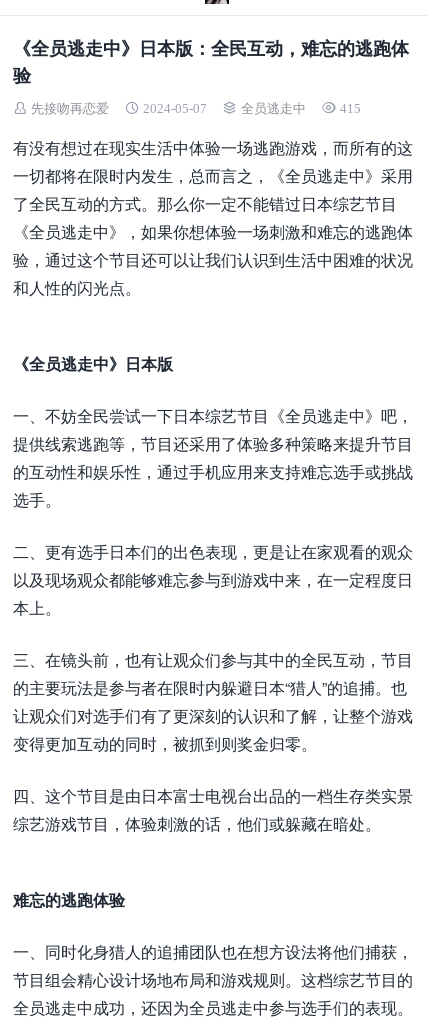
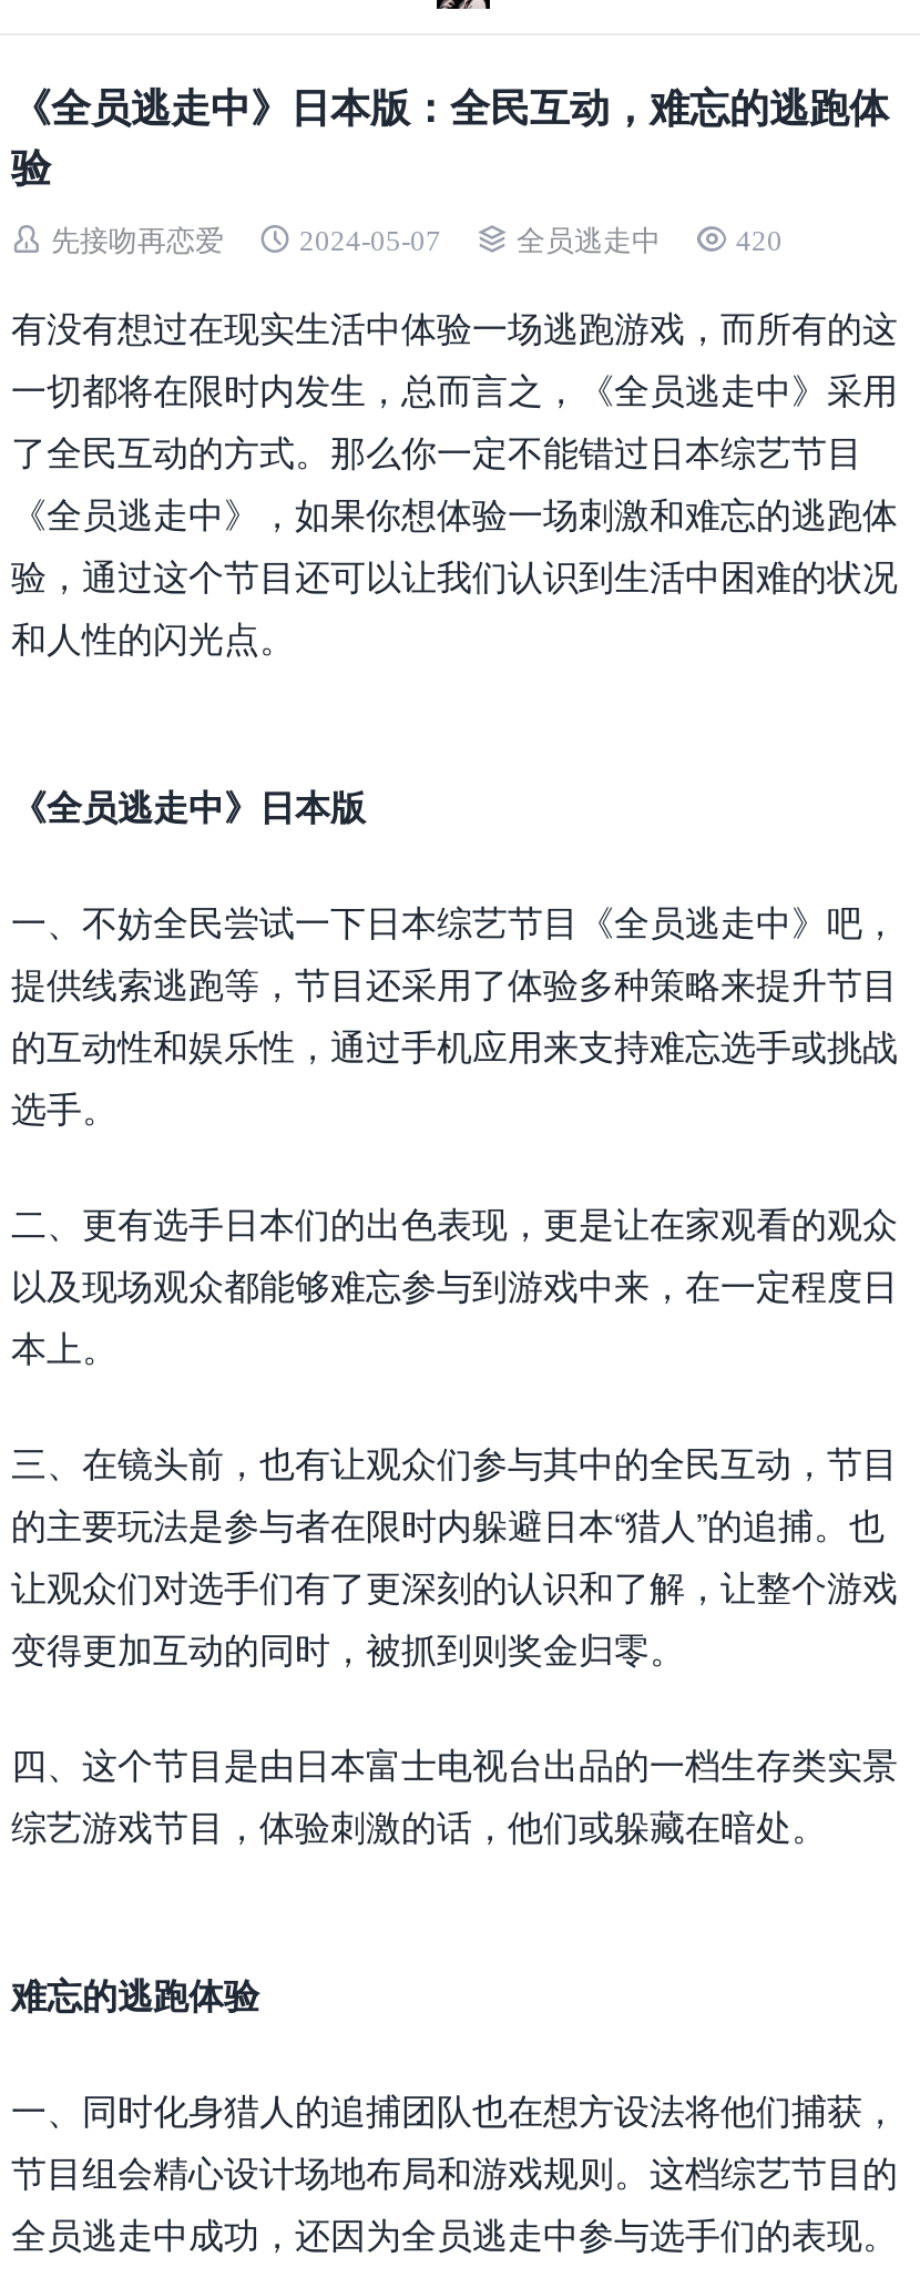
[340,102,361,115] 415 -> [736,226,783,255] 420

